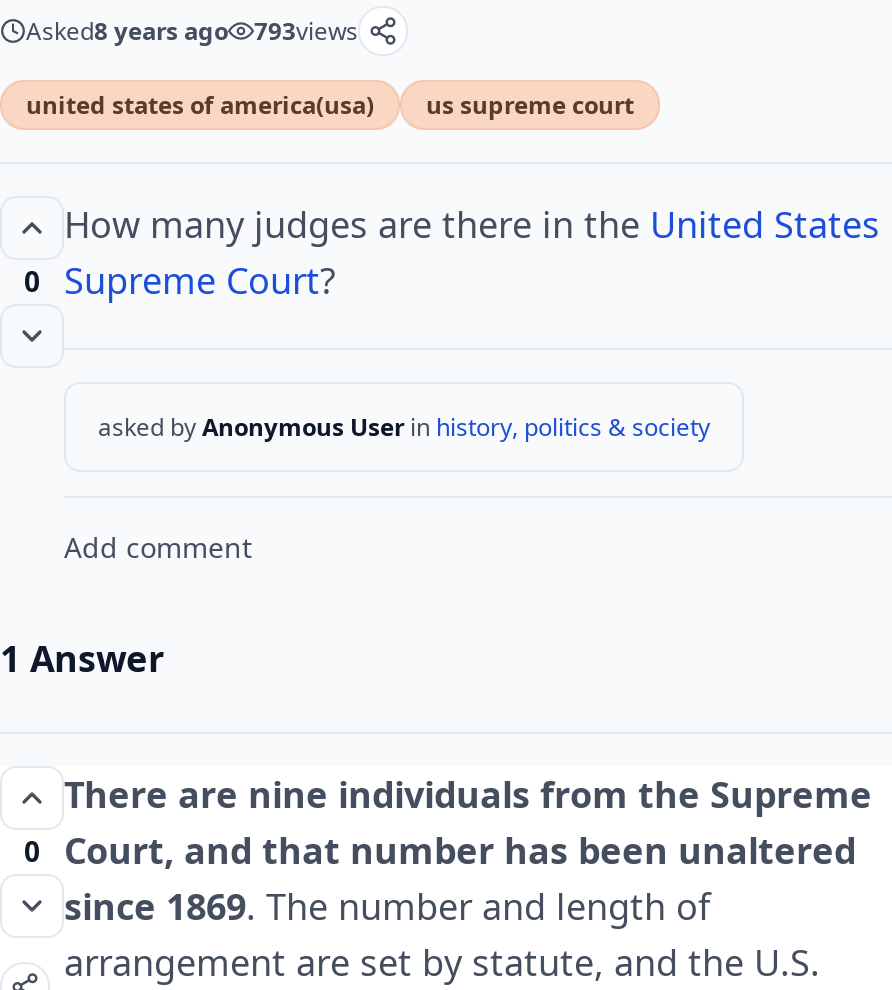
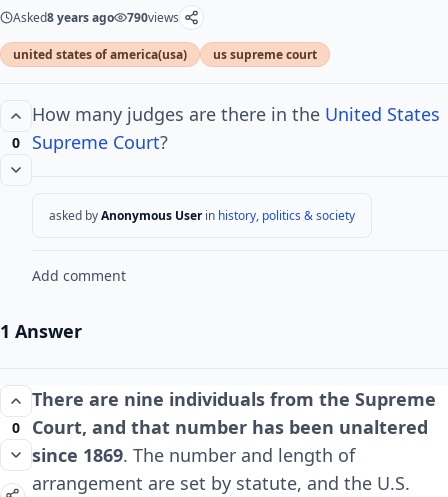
[26,14,358,48] Asked8 years ago 793views -> [13,9,179,26] Asked8 years ago 790views

